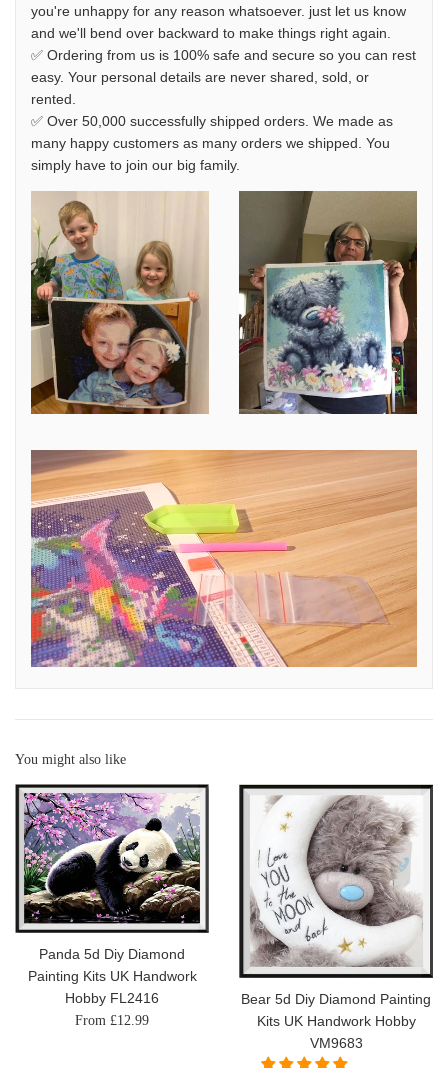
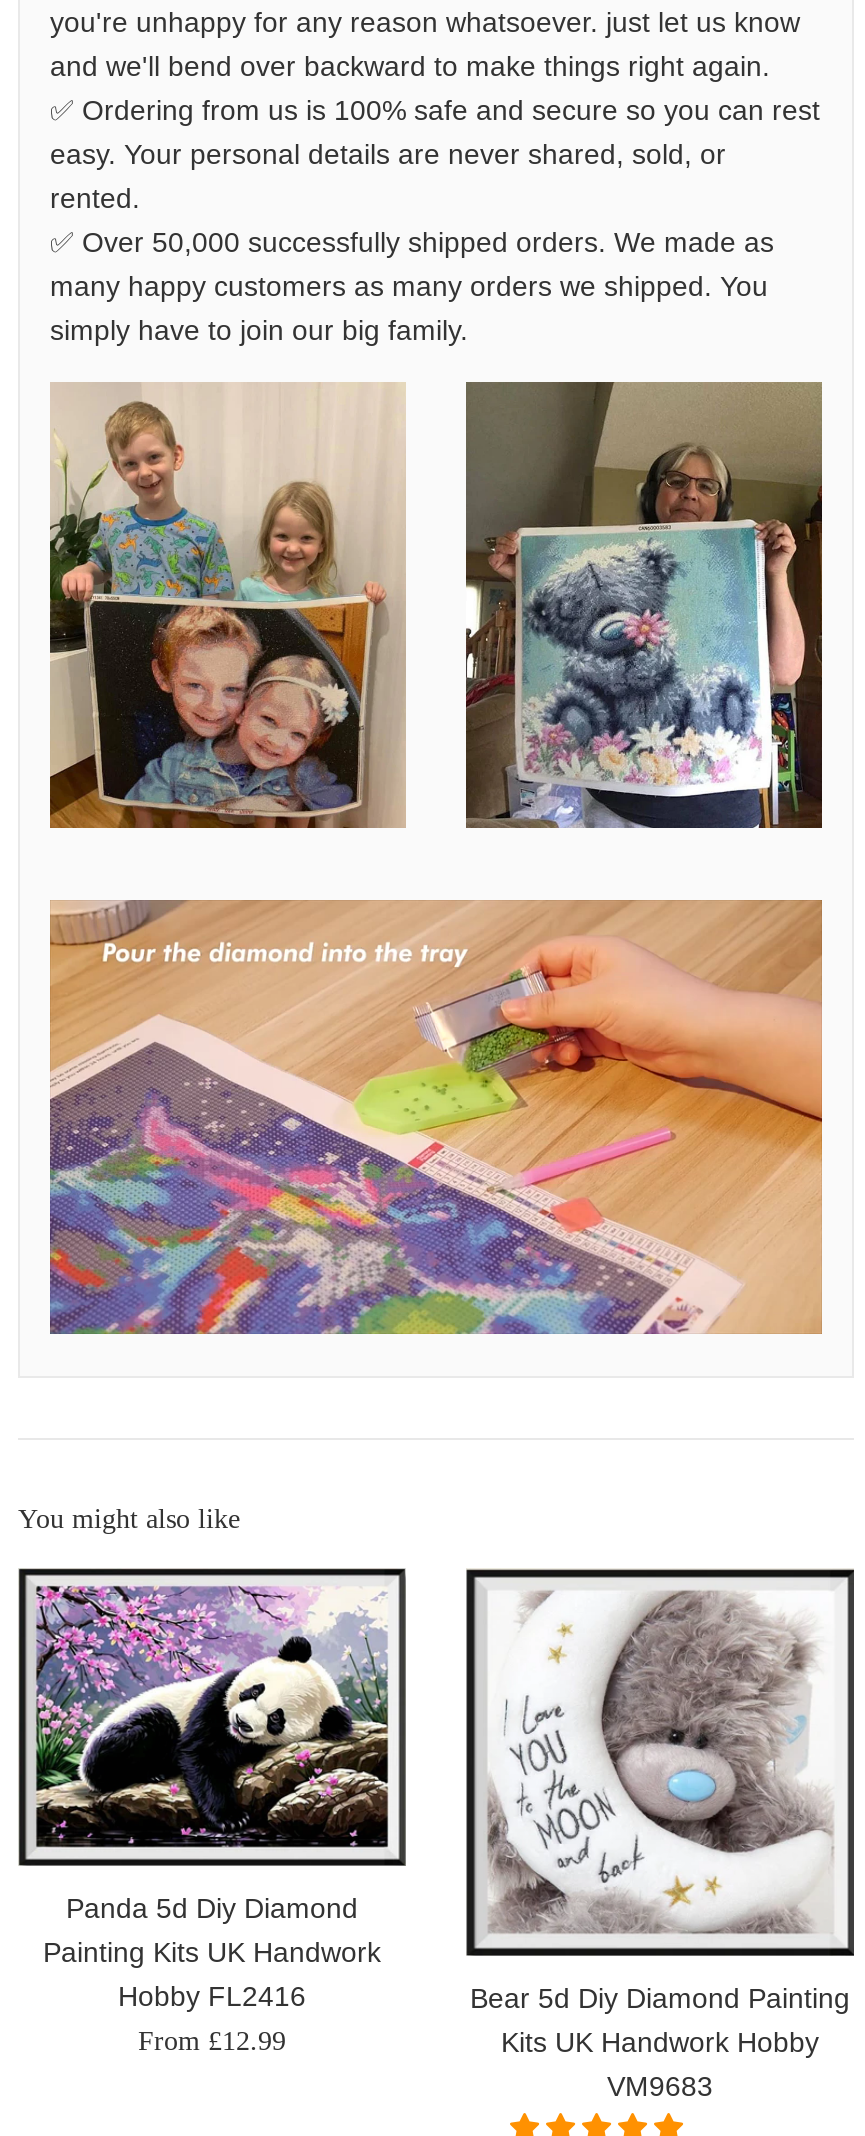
[30,450,417,668] [image] -> [48,902,822,1336] [image]

